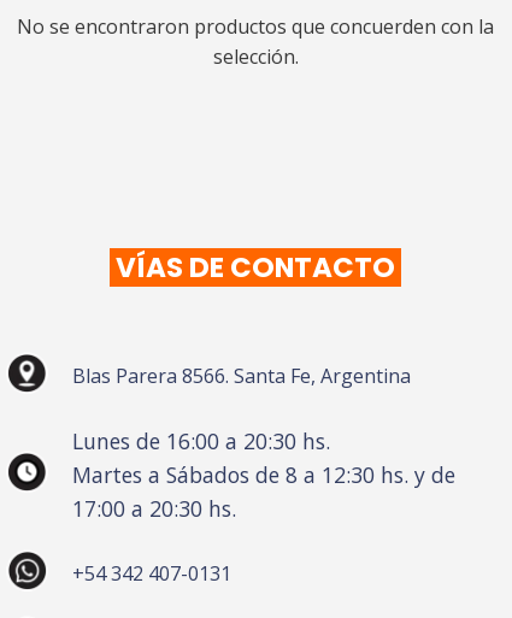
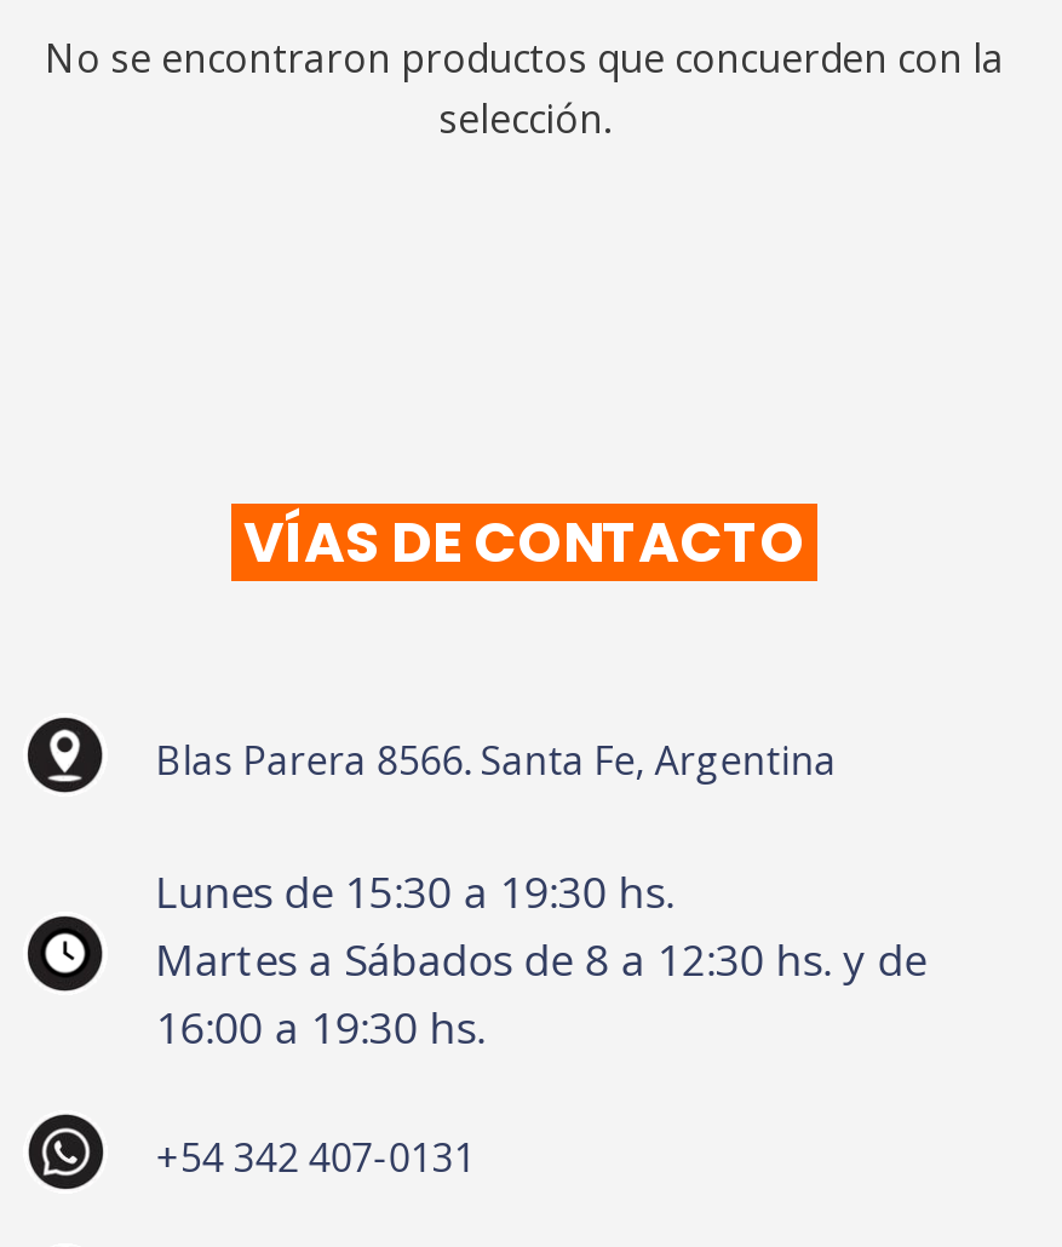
[72,427,330,456] Lunes de 16:00 a 20:30 hs. -> [155,862,674,921] Lunes de 15:30 a 19:30 hs.
[72,494,236,523] 17:00 a 20:30 hs. -> [155,998,485,1056] 16:00 a 19:30 hs.

